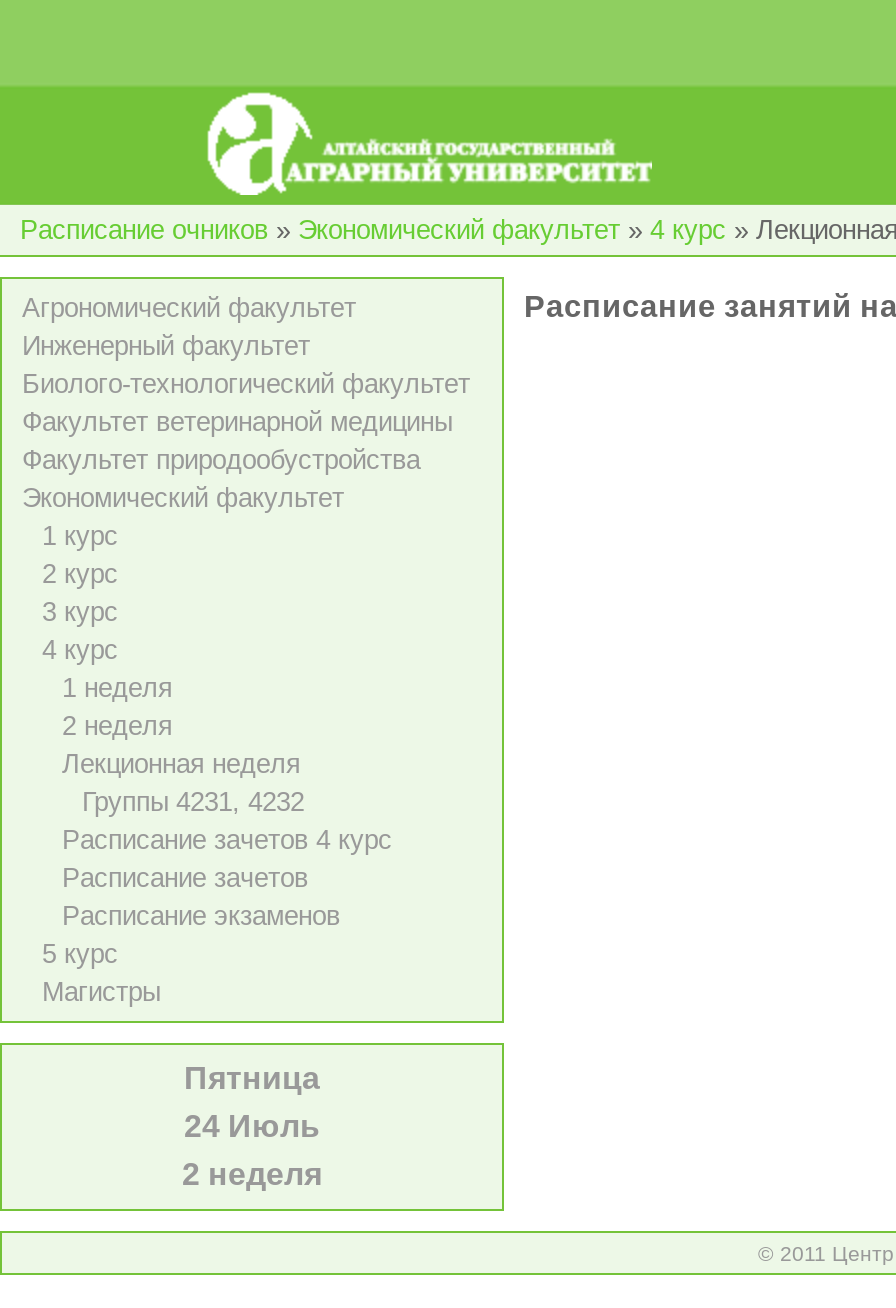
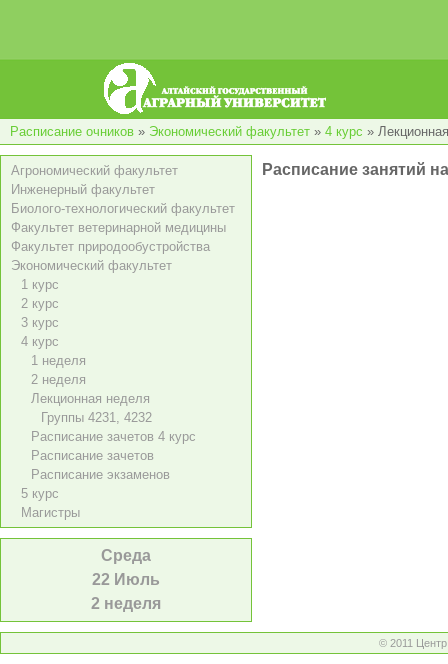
[184,1061,320,1143] Пятница | 24 Июль -> [92,547,160,588] Среда | 22 Июль

